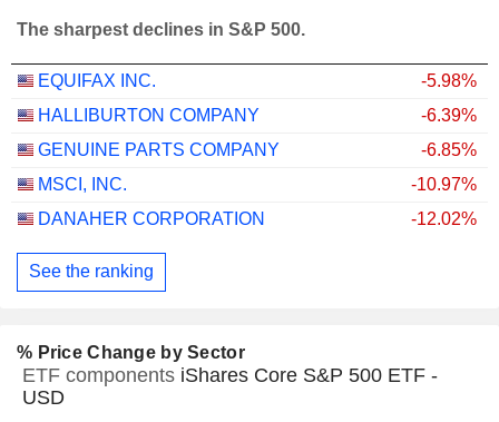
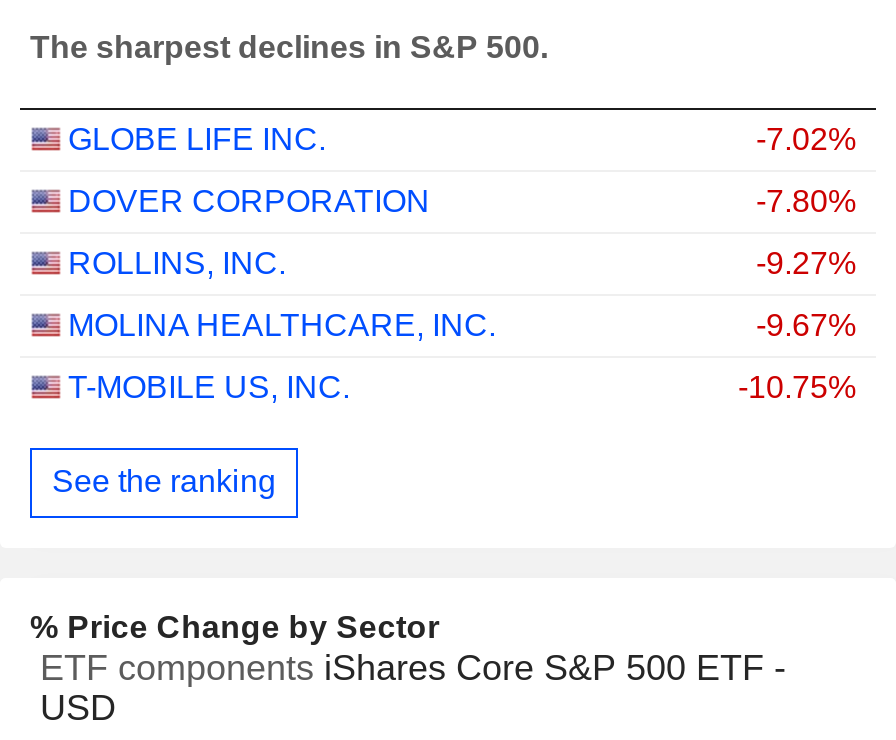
[38,71,477,90] EQUIFAX INC. | -5.98% -> [68,121,856,155] GLOBE LIFE INC. | -7.02%
[38,105,477,124] HALLIBURTON COMPANY | -6.39% -> [68,183,856,217] DOVER CORPORATION | -7.80%
[38,140,477,159] GENUINE PARTS COMPANY | -6.85% -> [68,245,856,279] ROLLINS, INC. | -9.27%
[38,174,477,193] MSCI, INC. | -10.97% -> [68,307,856,341] MOLINA HEALTHCARE, INC. | -9.67%
[38,209,477,228] DANAHER CORPORATION | -12.02% -> [68,369,856,403] T-MOBILE US, INC. | -10.75%

